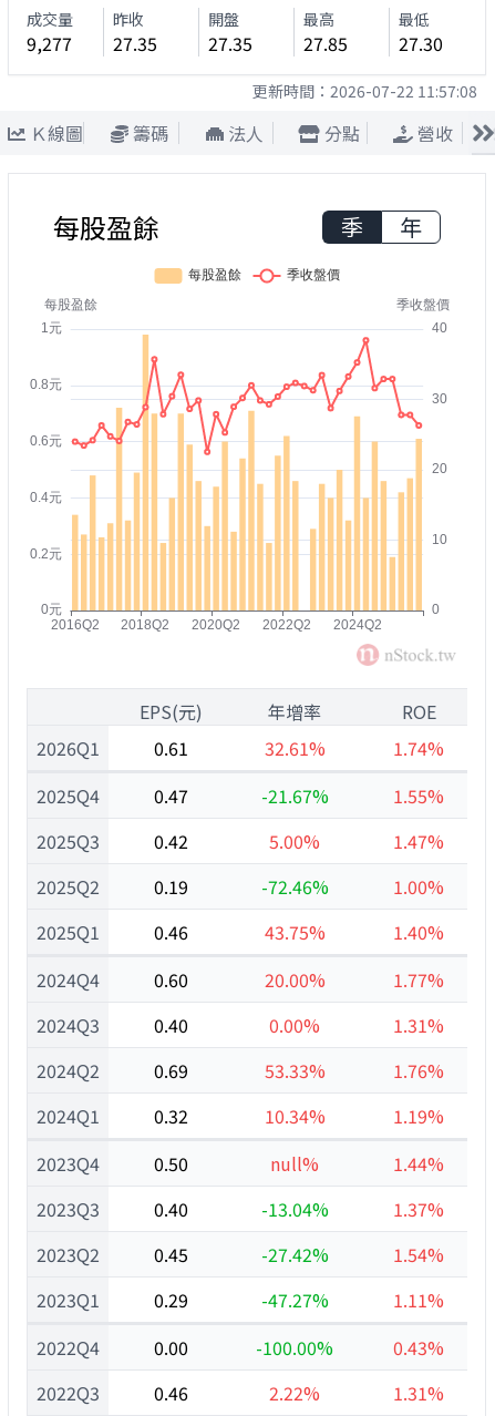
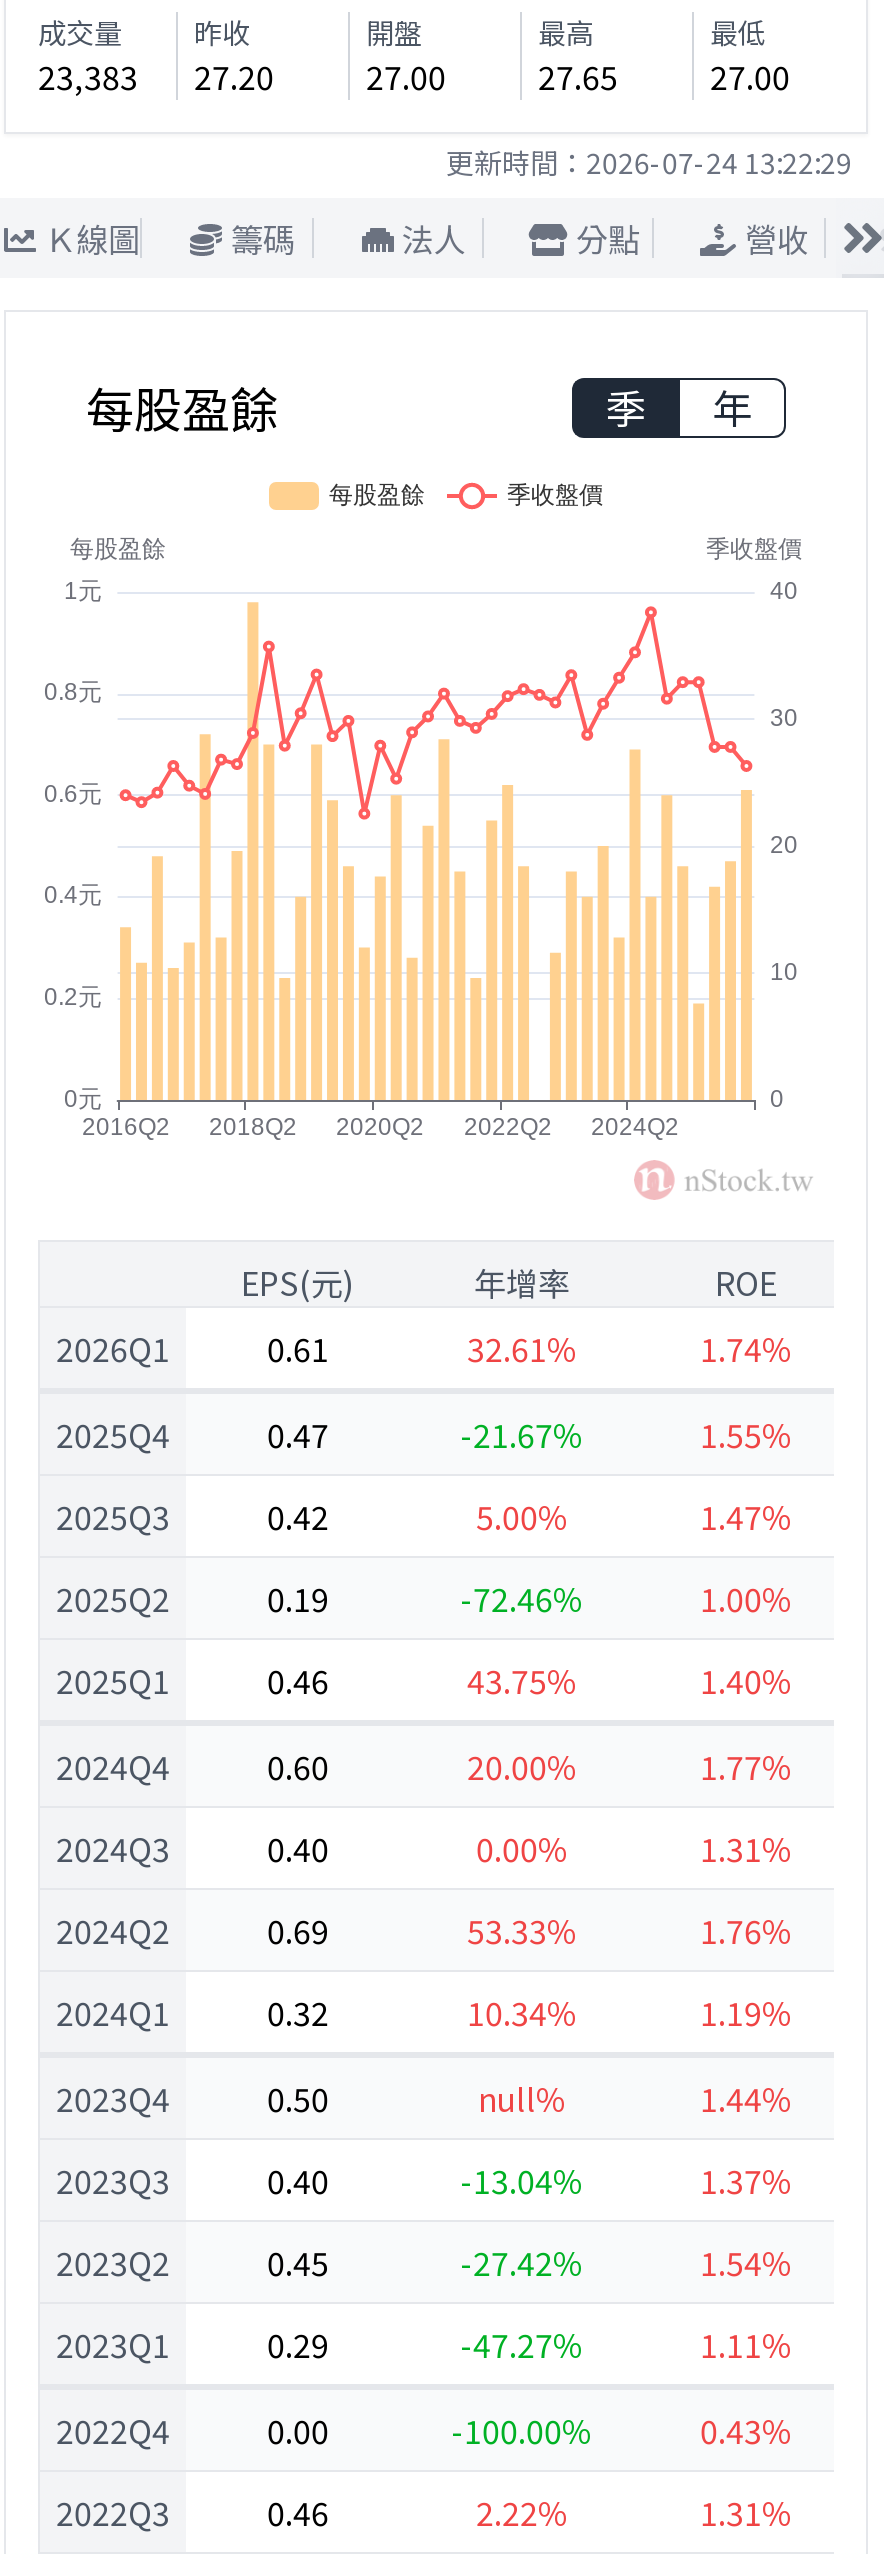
[27,30,72,57] 9,277 -> [38,52,138,100] 23,383
[113,30,157,57] 27.35 -> [194,52,274,100] 27.20
[208,30,252,57] 27.35 -> [366,52,446,100] 27.00
[303,30,348,57] 27.85 -> [538,52,618,100] 27.65
[399,30,443,57] 27.30 -> [710,52,790,100] 27.00
[252,80,477,102] 更新時間：2026-07-22 11:57:08 -> [446,142,852,182] 更新時間：2026-07-24 13:22:29

